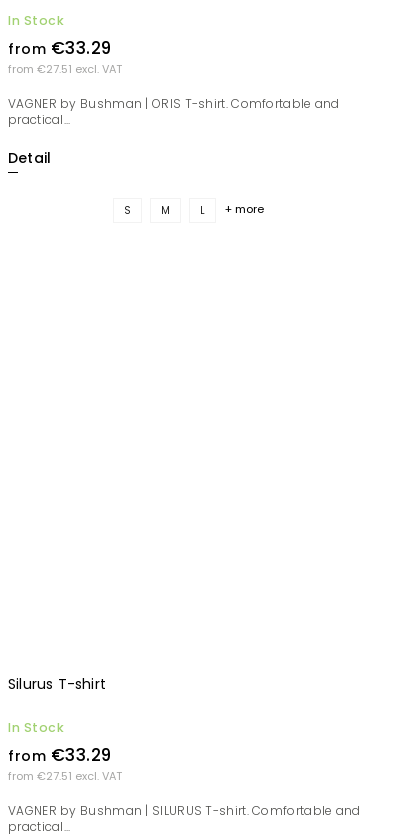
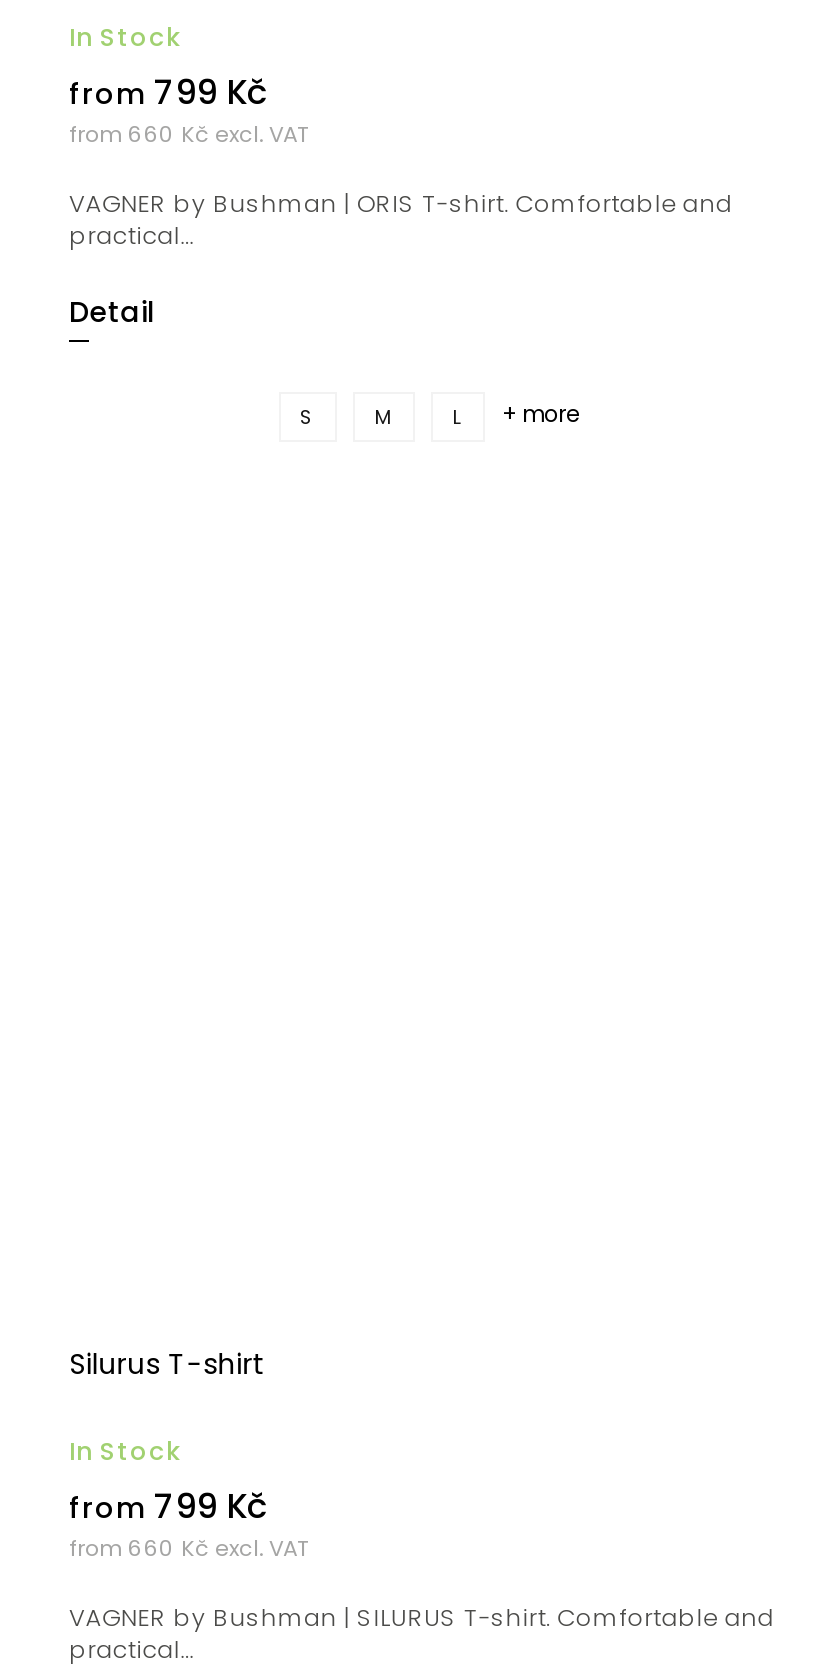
[8,36,111,60] from €33.29 -> [69,69,270,117] from 799 Kč
[8,61,122,77] from €27.51 excl. VAT -> [69,119,309,151] from 660 Kč excl. VAT
[8,743,111,767] from €33.29 -> [69,1483,270,1531] from 799 Kč
[8,768,122,784] from €27.51 excl. VAT -> [69,1533,309,1565] from 660 Kč excl. VAT

